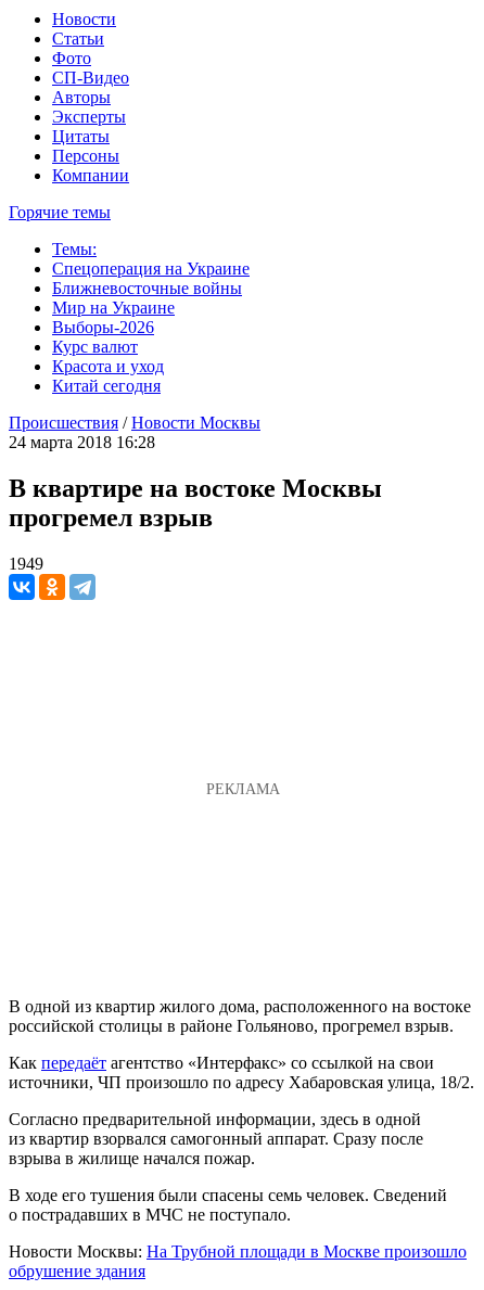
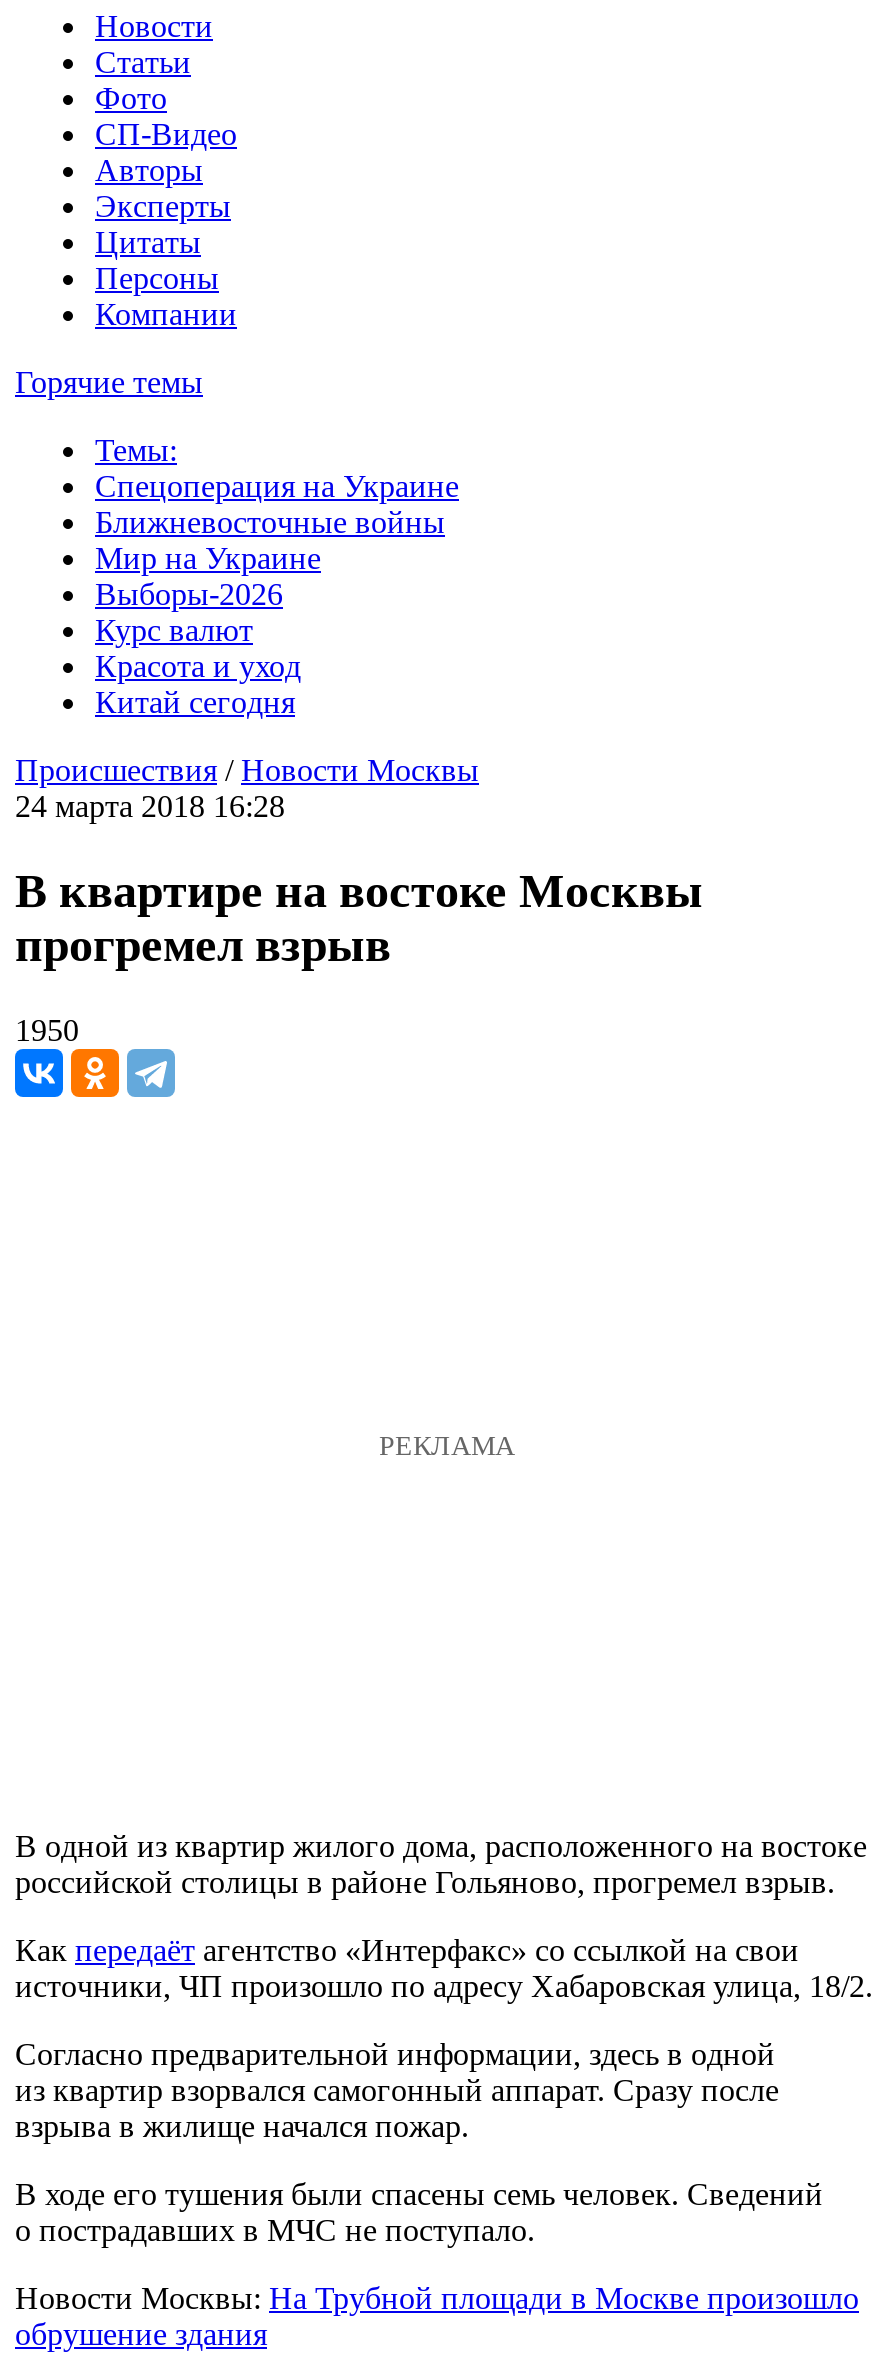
[9,554,43,573] 1949 -> [15,1013,79,1047] 1950

